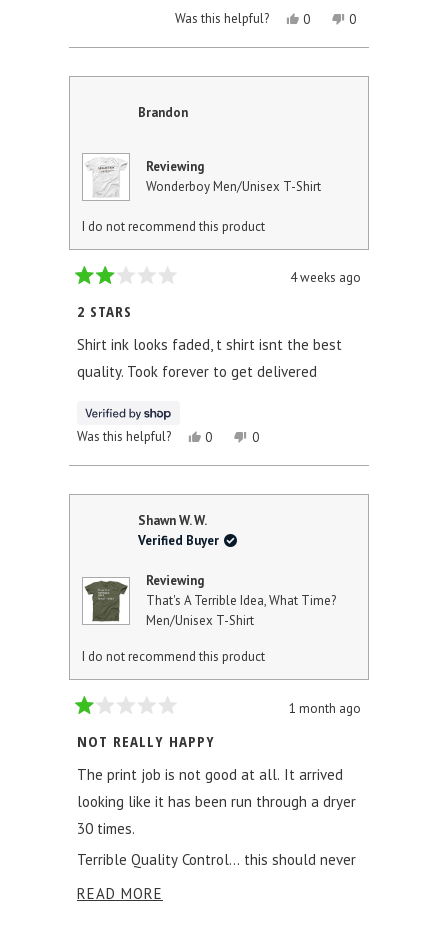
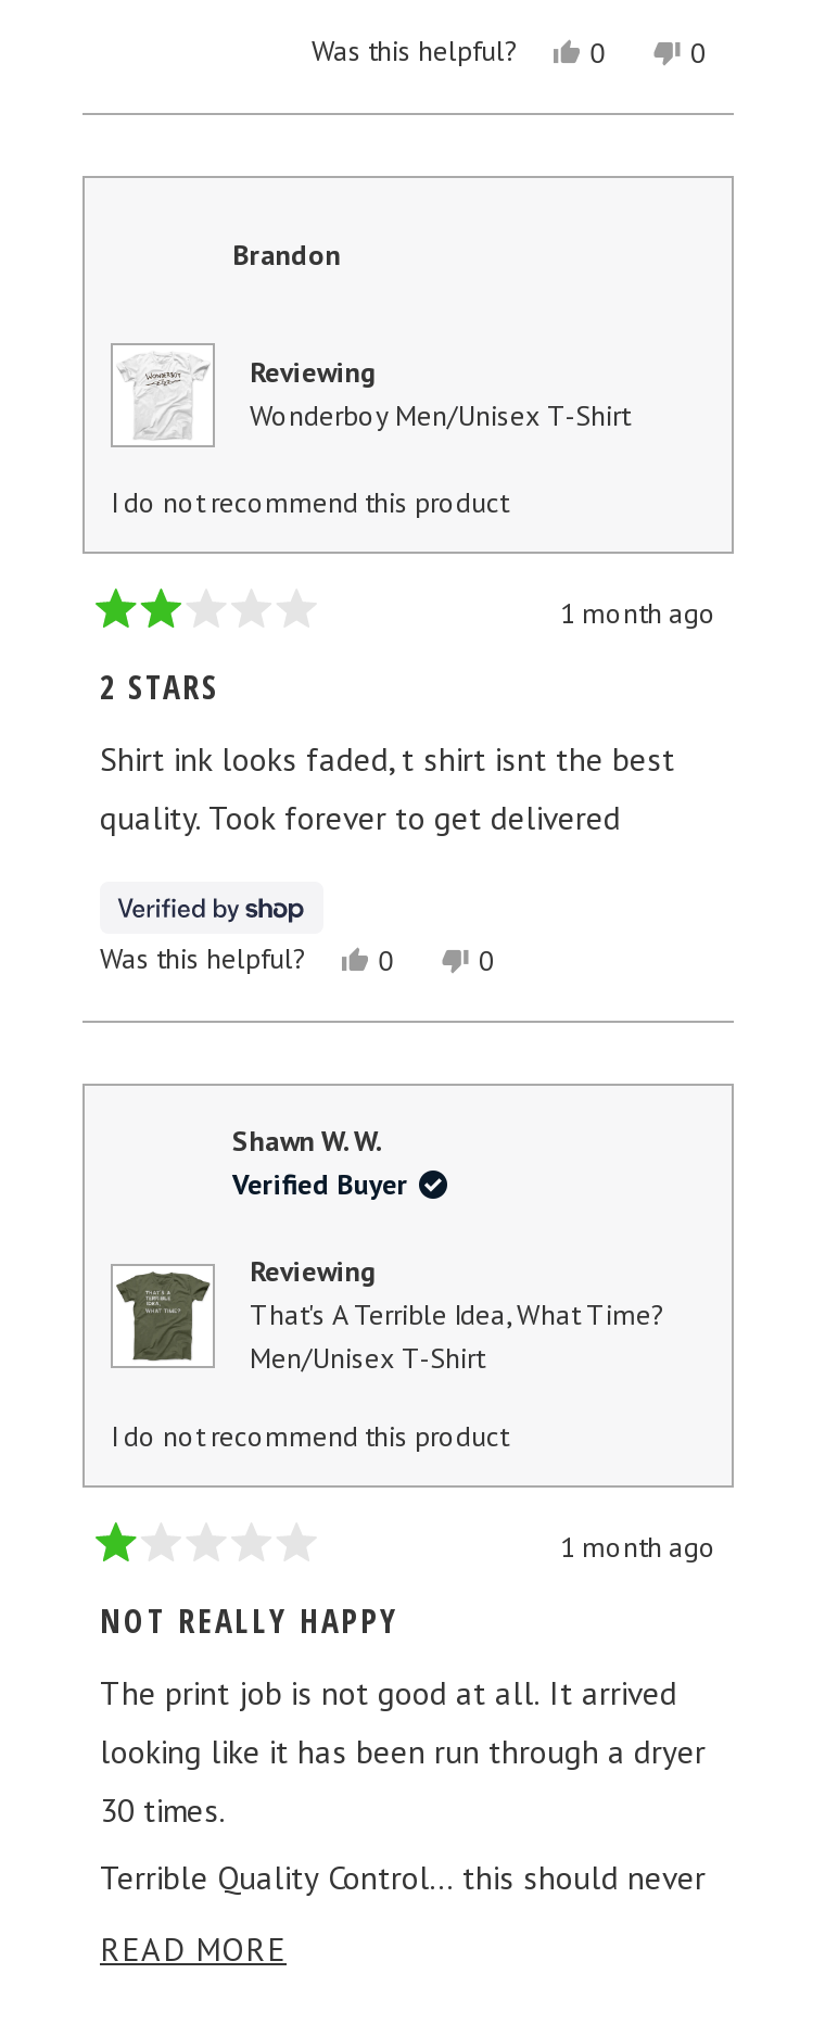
[290,269,361,286] 4 weeks ago -> [560,595,716,632] 1 month ago

